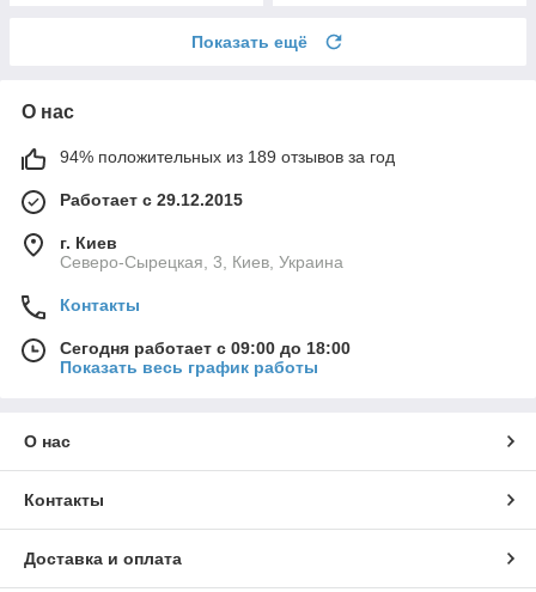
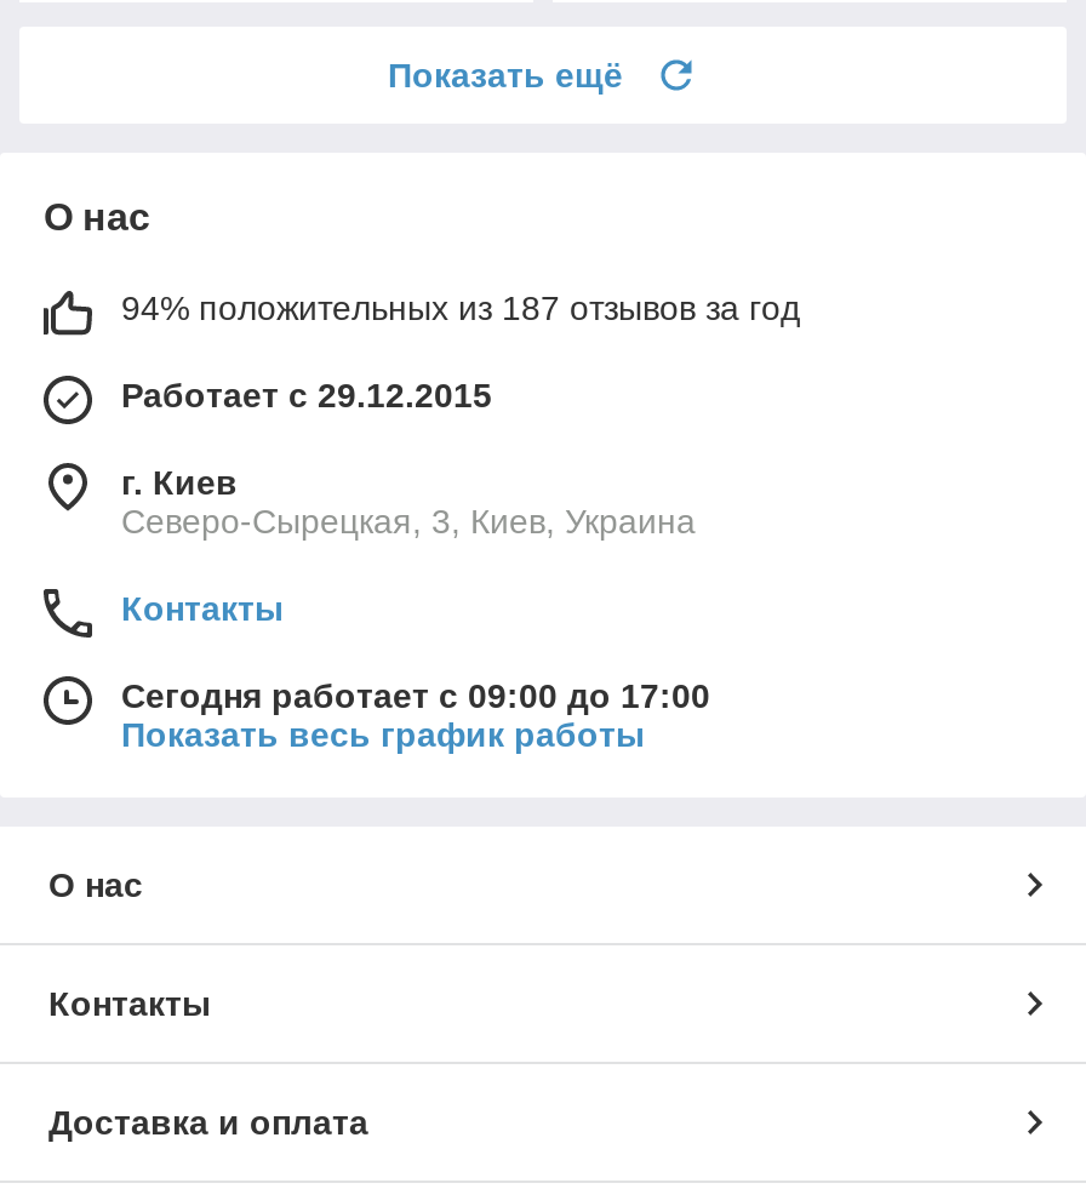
[60,147,395,166] 94% положительных из 189 отзывов за год -> [121,288,800,327] 94% положительных из 187 отзывов за год
[60,338,351,357] Сегодня работает с 09:00 до 18:00 -> [121,676,710,715] Сегодня работает с 09:00 до 17:00

